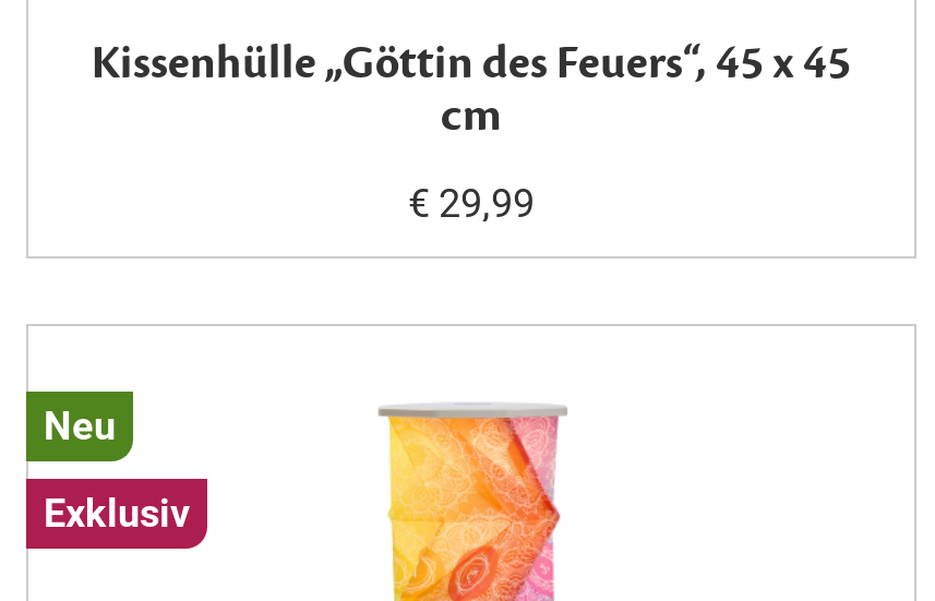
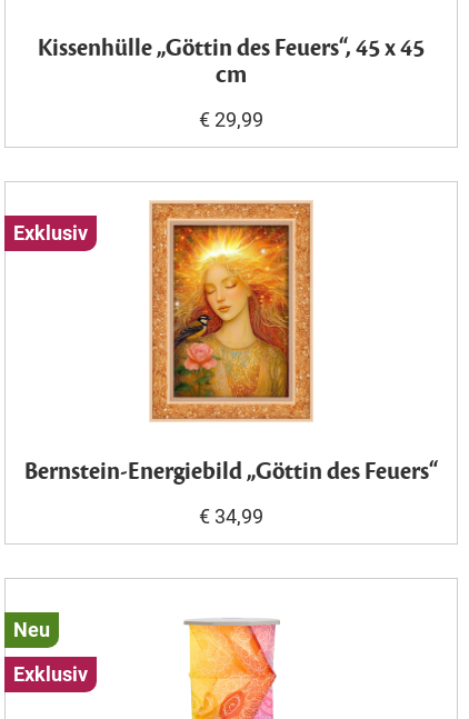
none -> [13,221,88,244] Exklusiv
none -> [24,200,438,528] [image] | Bernstein-Energiebild „Göttin des Feuers“ | € 34,99

